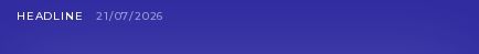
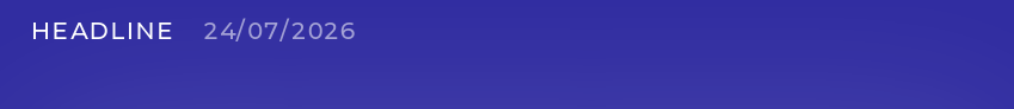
[17,9,164,23] HEADLINE 21/07/2026 -> [31,15,354,46] HEADLINE 24/07/2026

